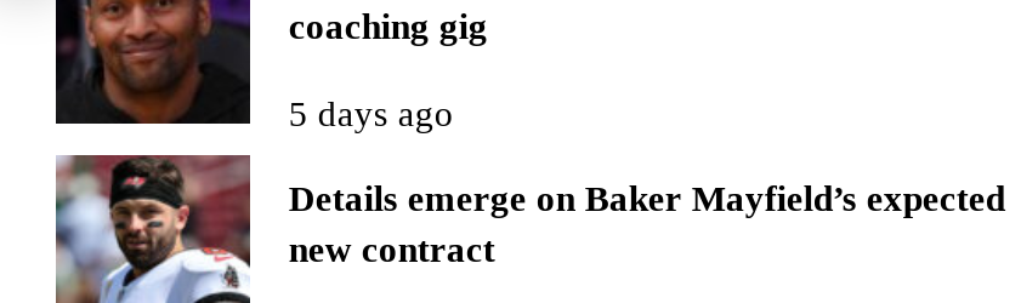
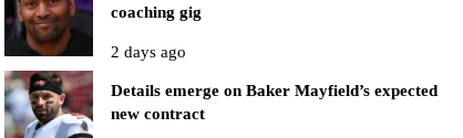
[289,94,454,133] 5 days ago -> [111,43,186,60] 2 days ago

